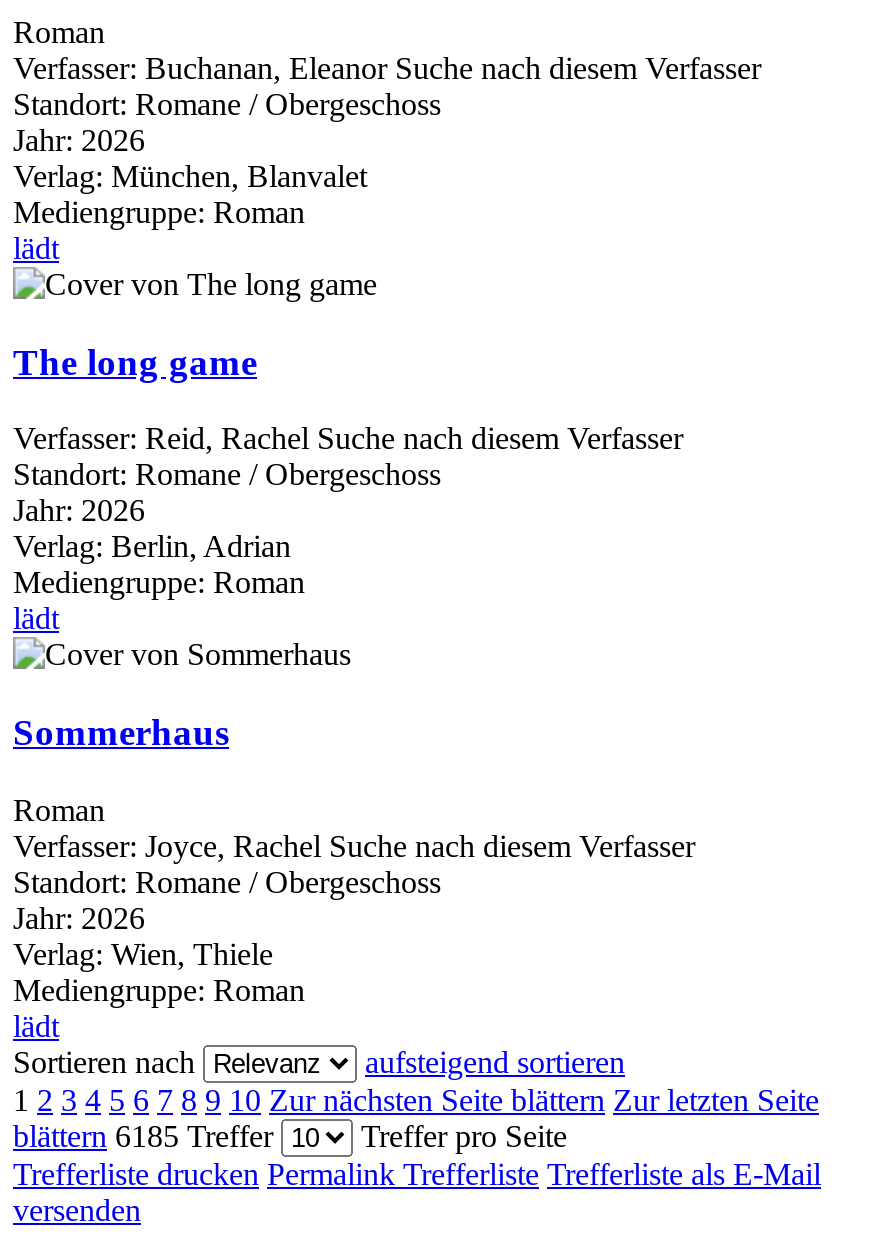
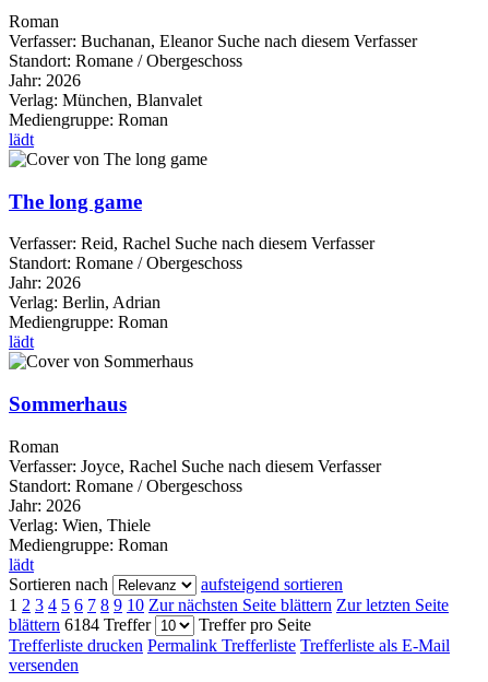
[13,1119,273,1153] blättern 6185 Treffer -> [9,615,151,634] blättern 6184 Treffer

